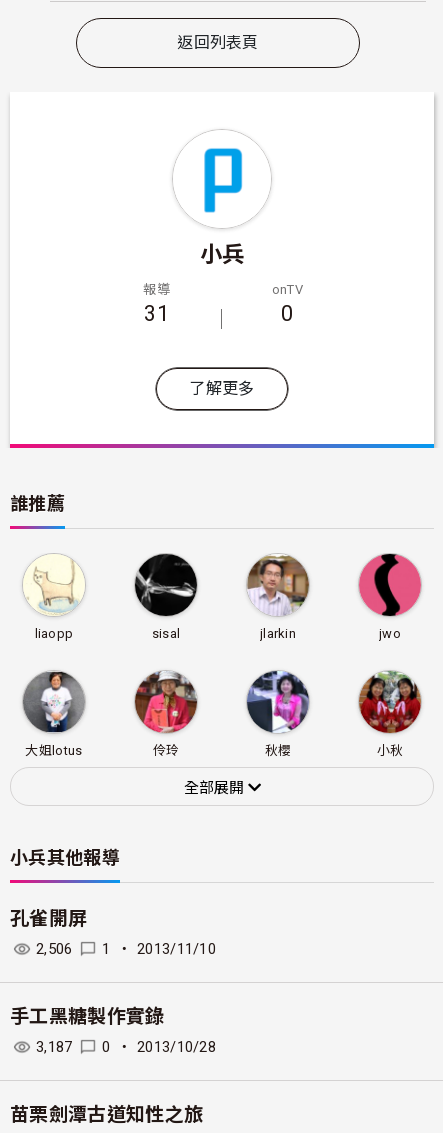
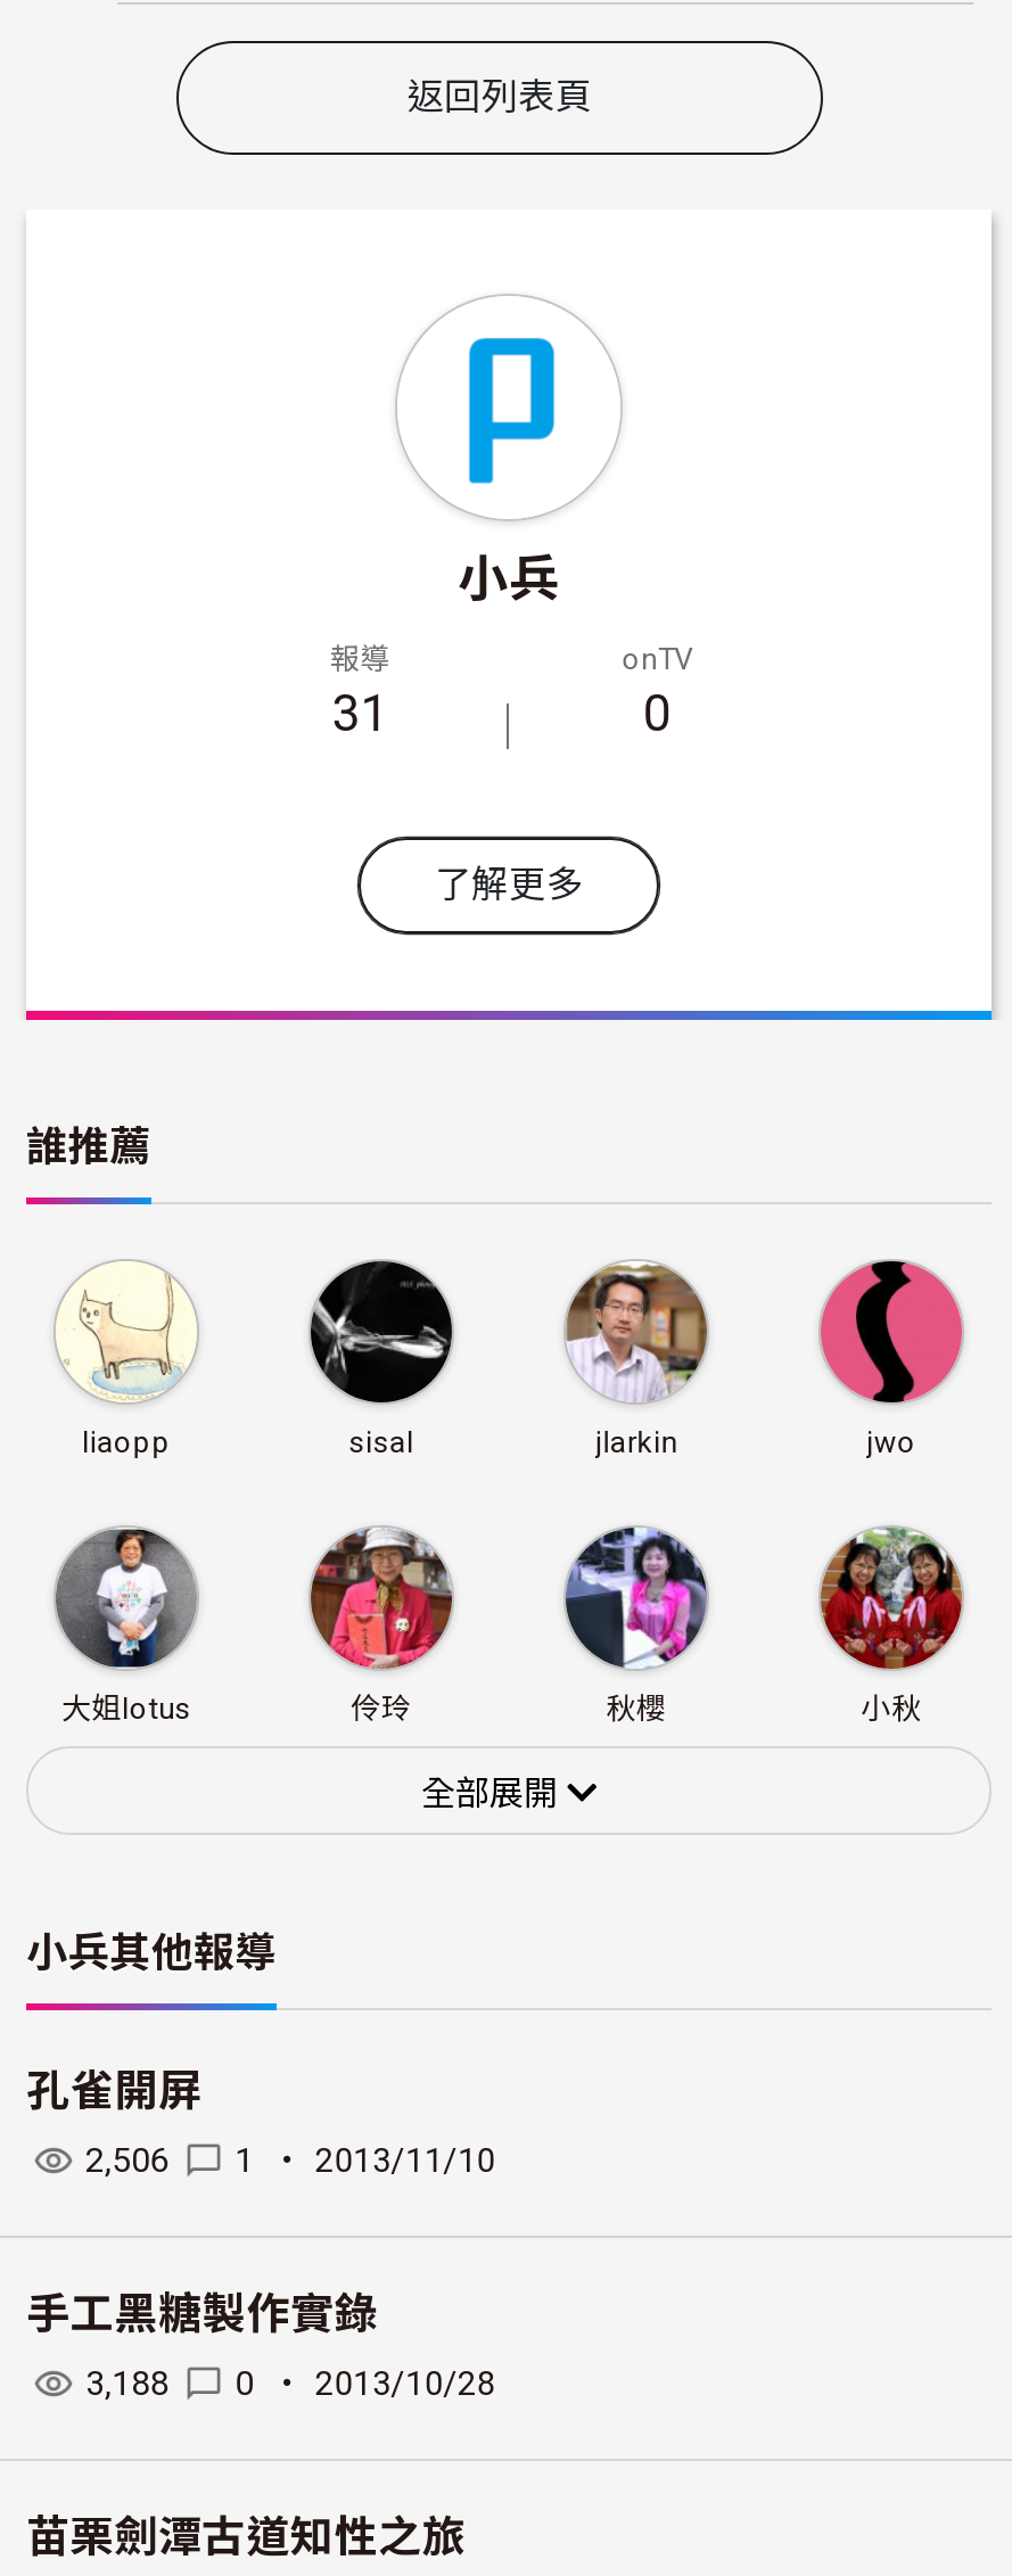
[36,1038,216,1056] 3,187 0 ・2013/10/28 -> [85,2362,495,2403] 3,188 0 ・2013/10/28

